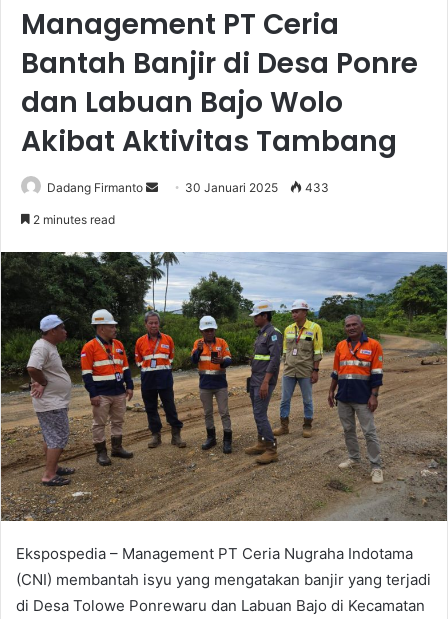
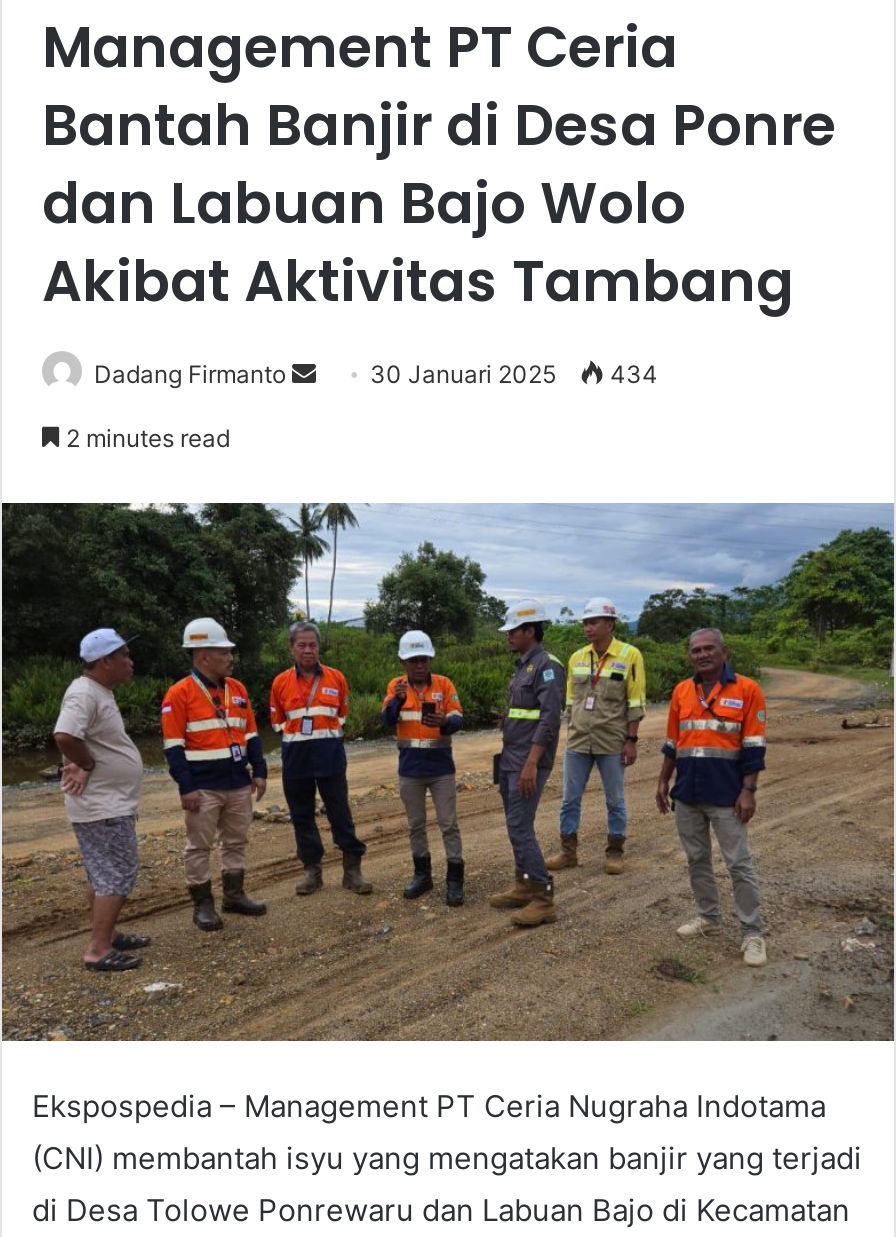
[302,180,329,195] 433 -> [604,359,658,389] 434

